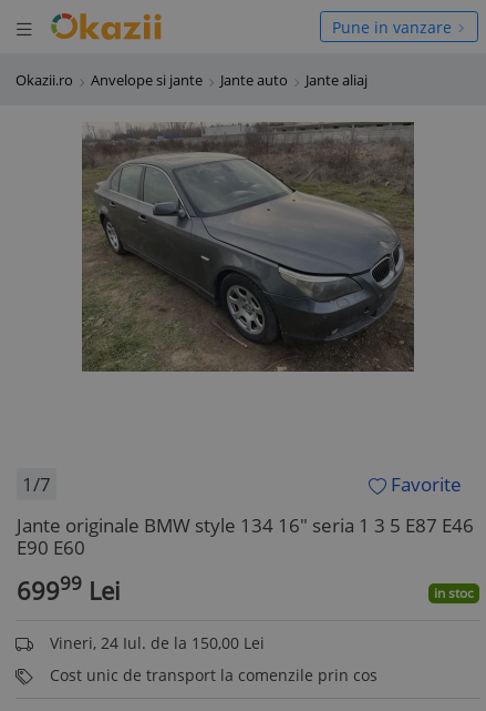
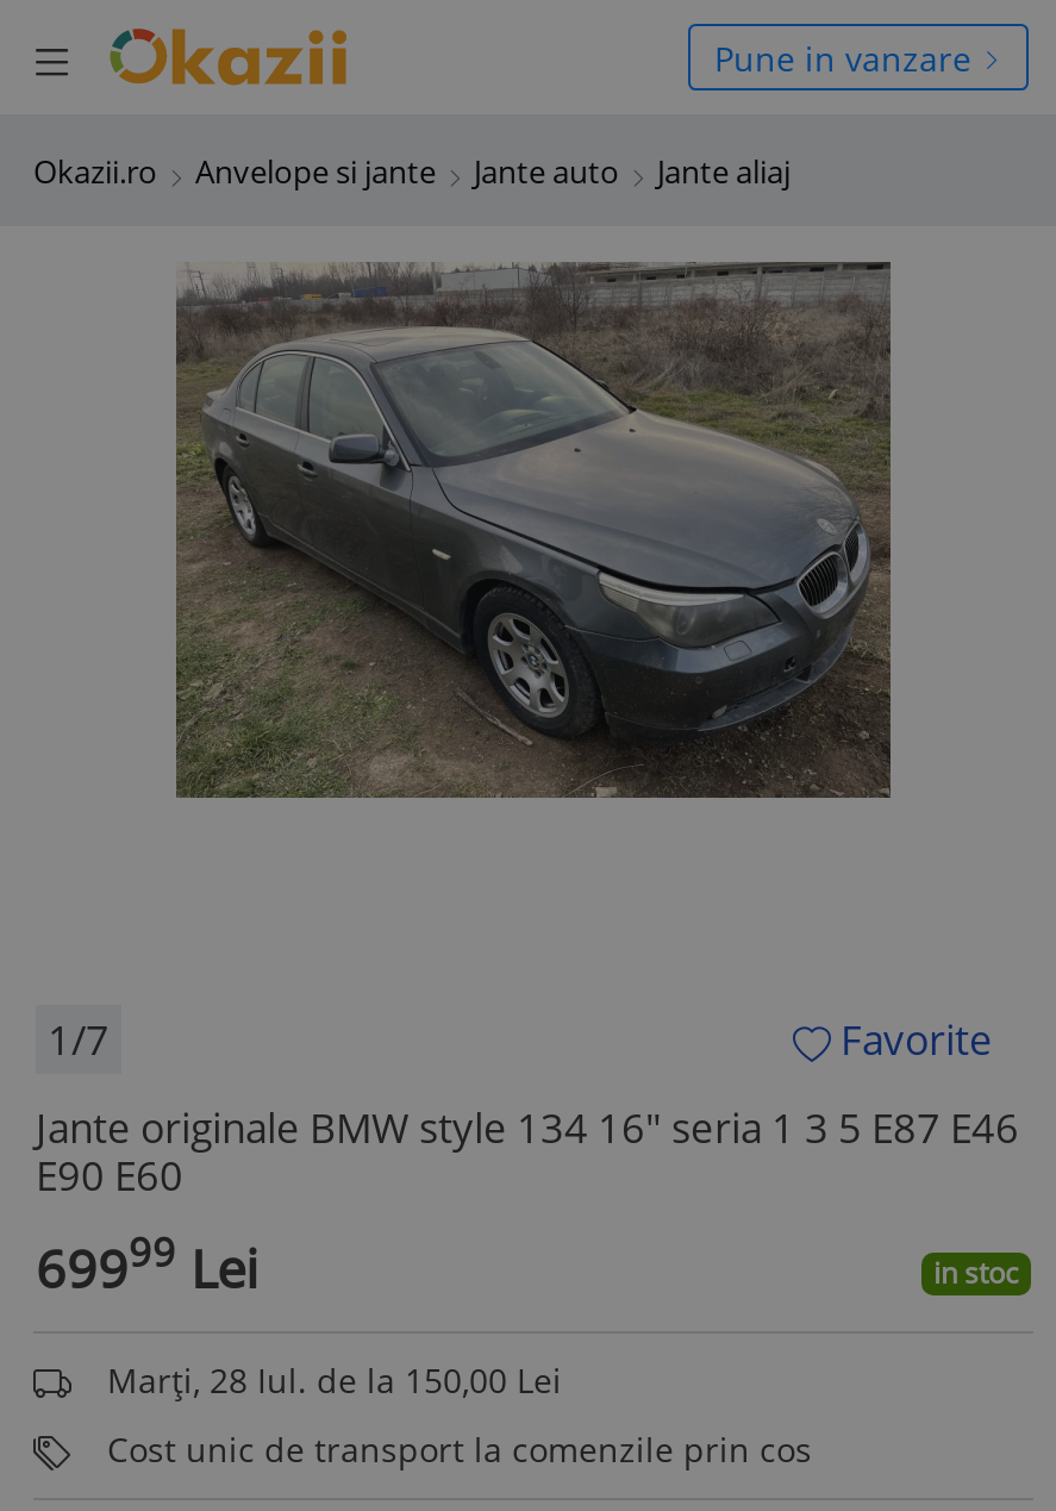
[50,632,265,653] Vineri, 24 Iul. de la 150,00 Lei -> [107,1356,562,1402] Marți, 28 Iul. de la 150,00 Lei

